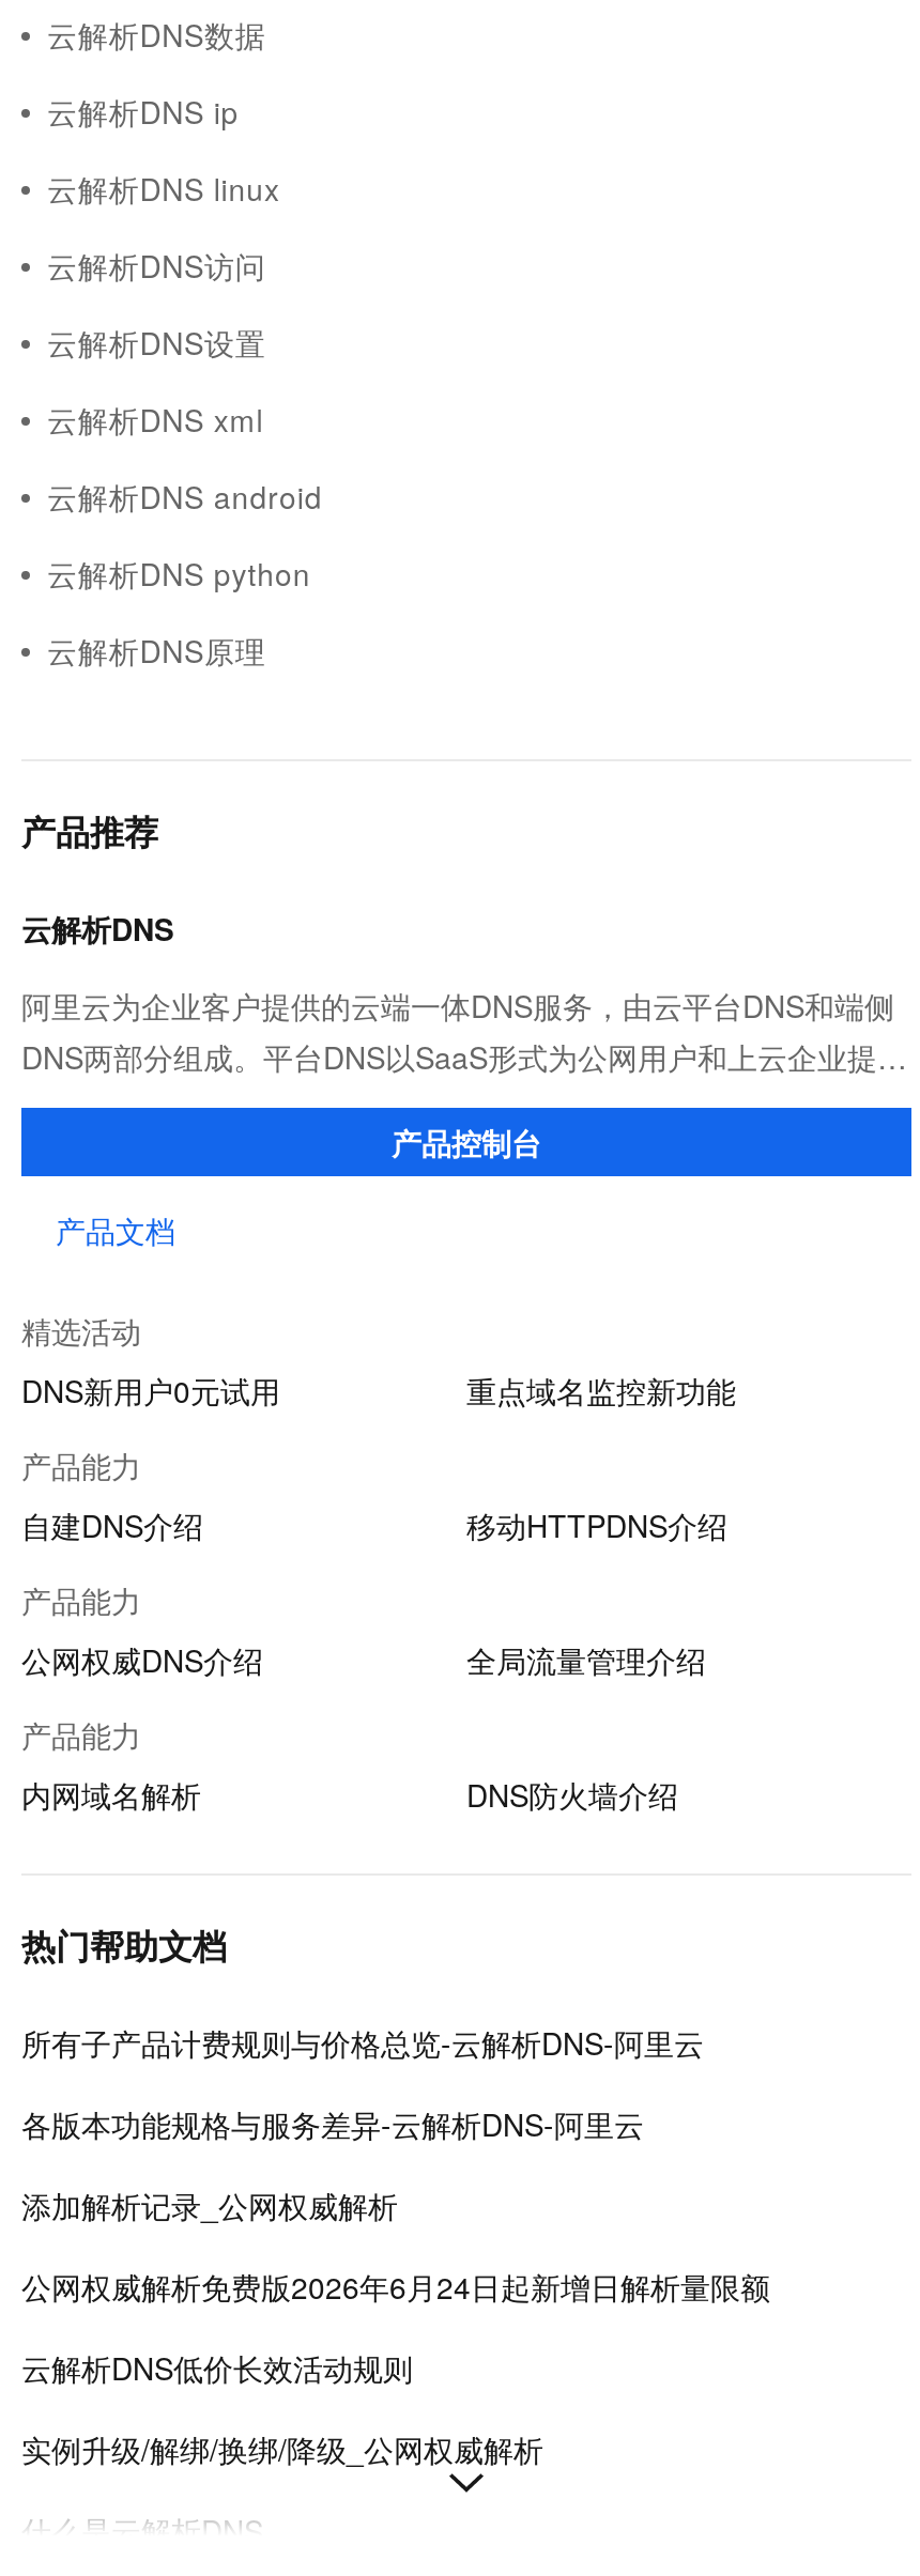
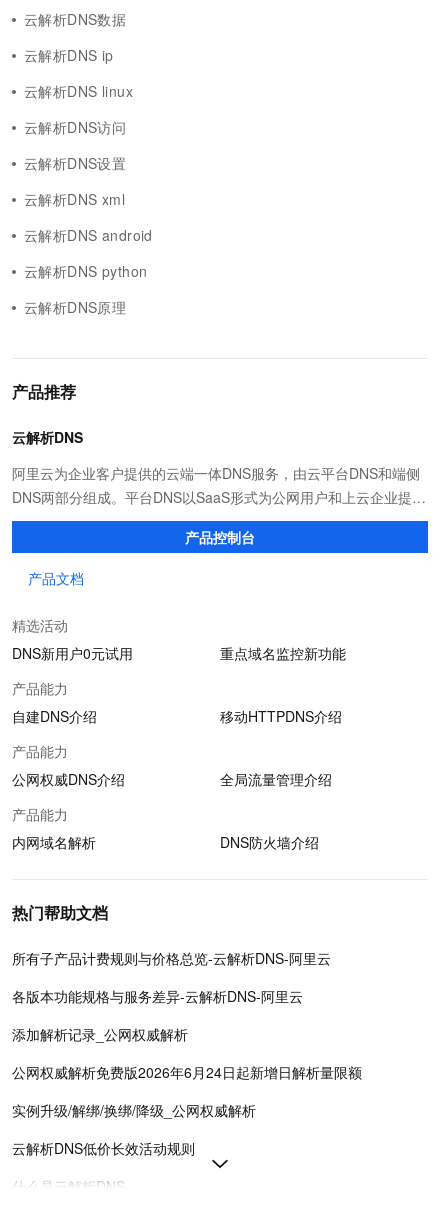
moved [21,2346,413,2389] -> [12,1138,195,1158]: 云解析DNS低价长效活动规则
moved [21,2427,543,2470] -> [12,1100,256,1120]: 实例升级/解绑/换绑/降级_公网权威解析

